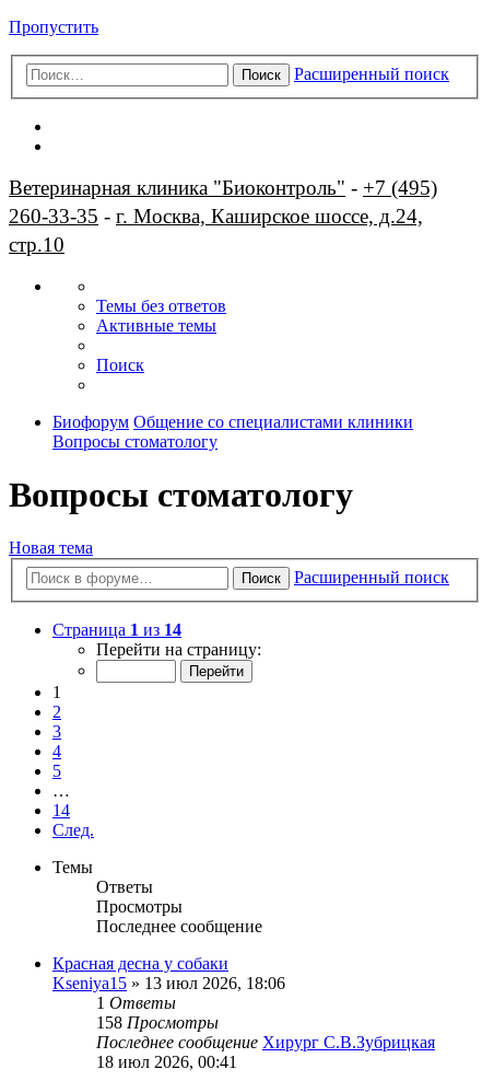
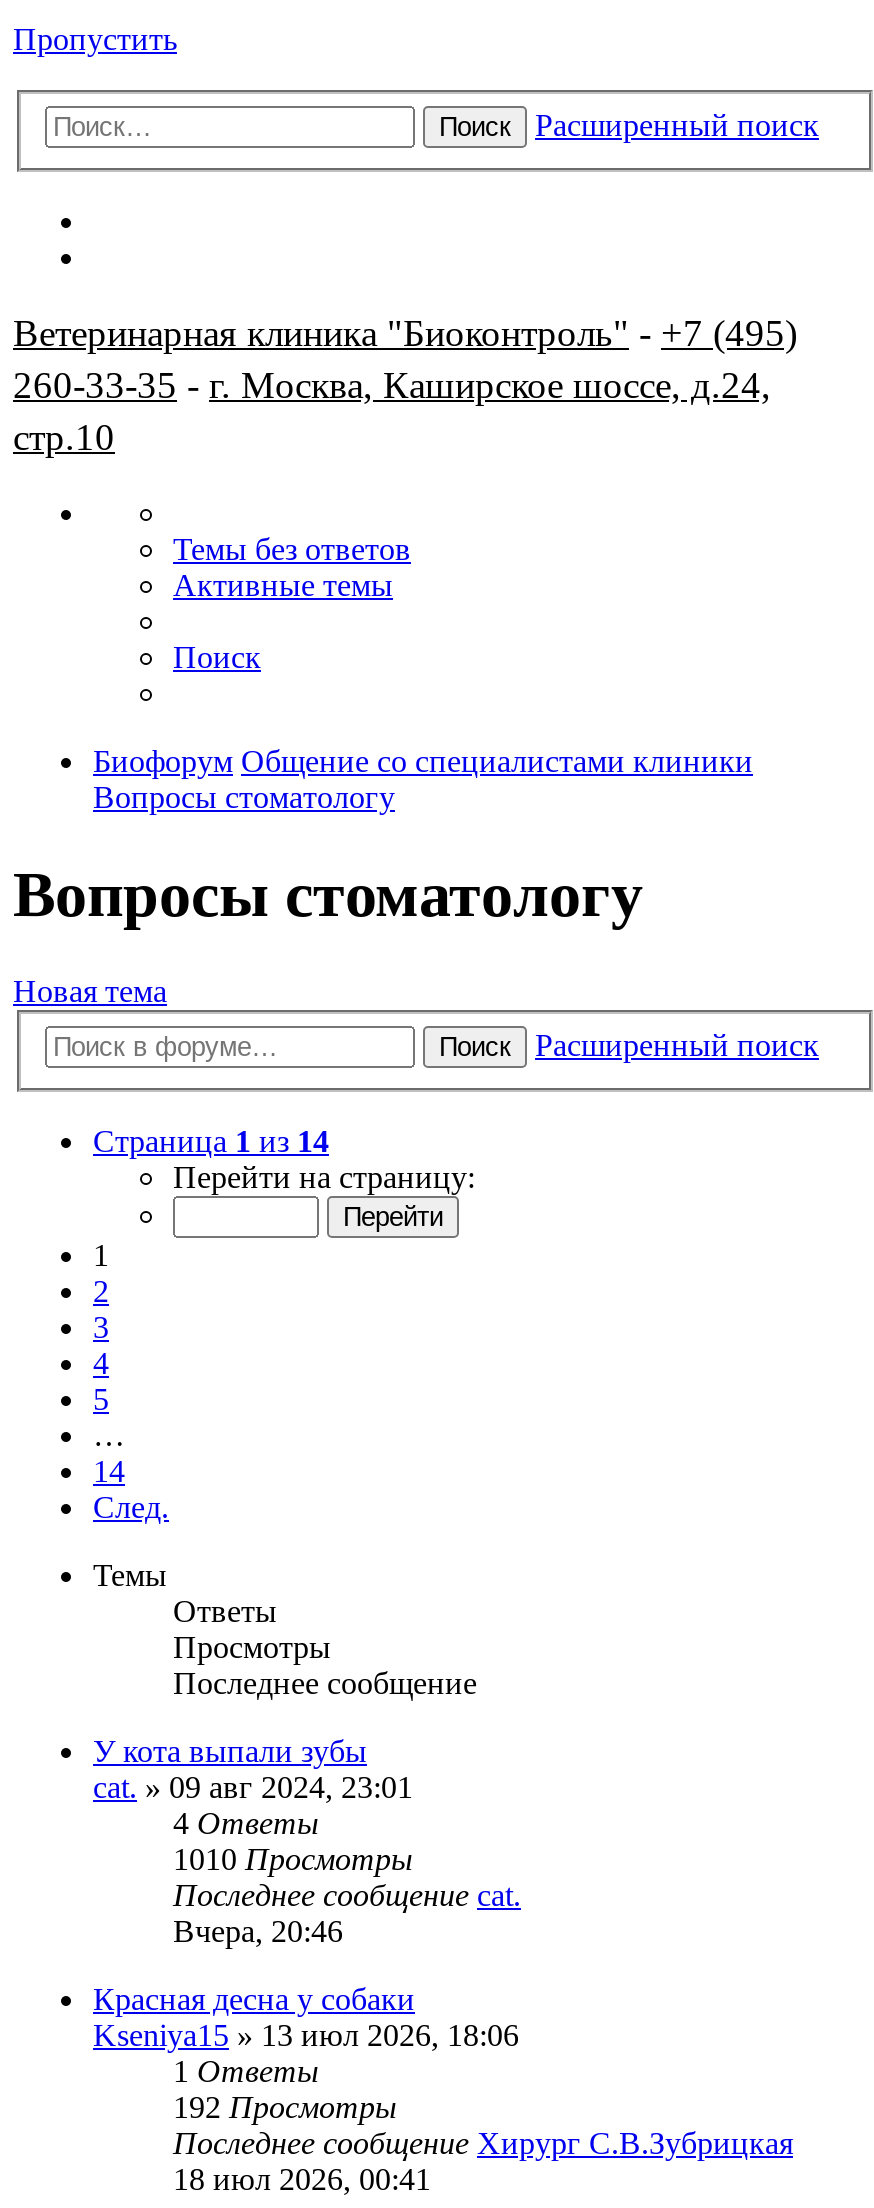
none -> [93,1734,521,1948] У кота выпали зубы | cat.» 09 авг 2024, 23:01 | 4 Ответы | 1010 Просмотры | Последнее сообщение cat. | Вчера, 20:46
[96,1013,219,1032] 158 Просмотры -> [173,2090,397,2124] 192 Просмотры

